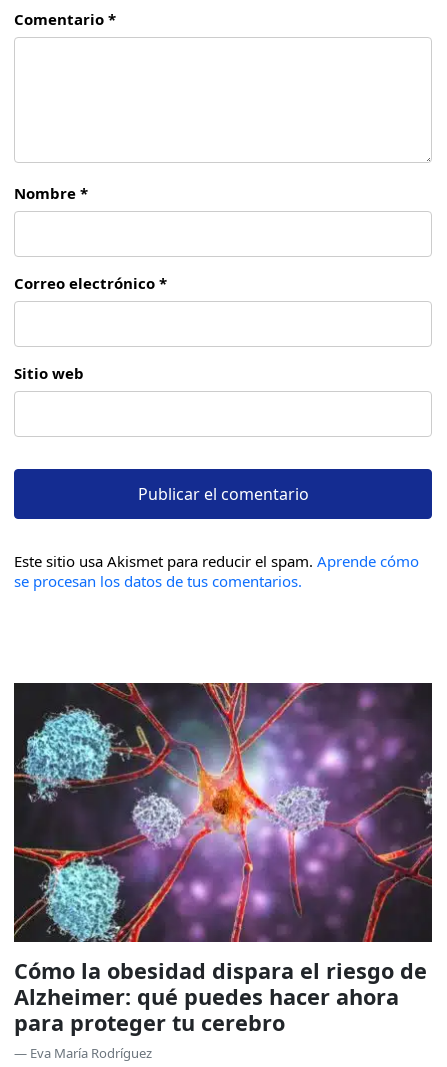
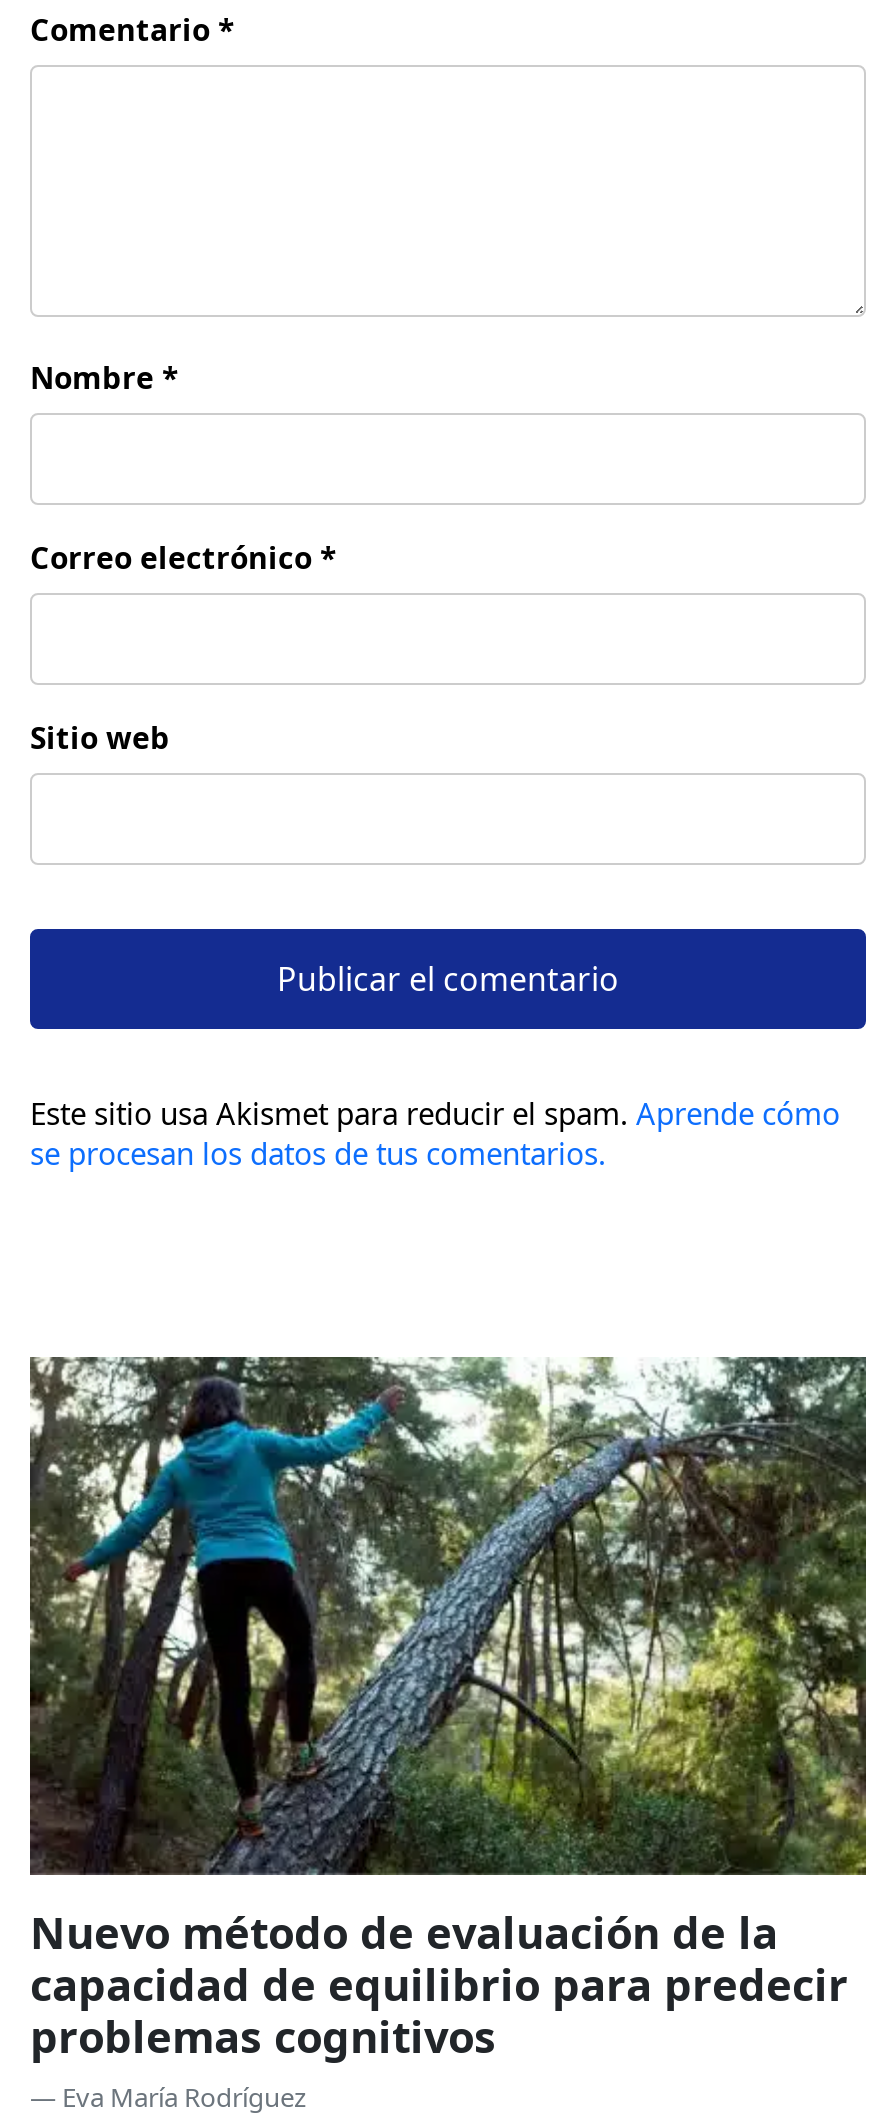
[13,682,433,1037] [image] | Cómo la obesidad dispara el riesgo de | Alzheimer: qué puedes hacer ahora | para proteger tu cerebro -> [28,1357,868,2064] [image] | Nuevo método de evaluación de la | capacidad de equilibrio para predecir | problemas cognitivos

